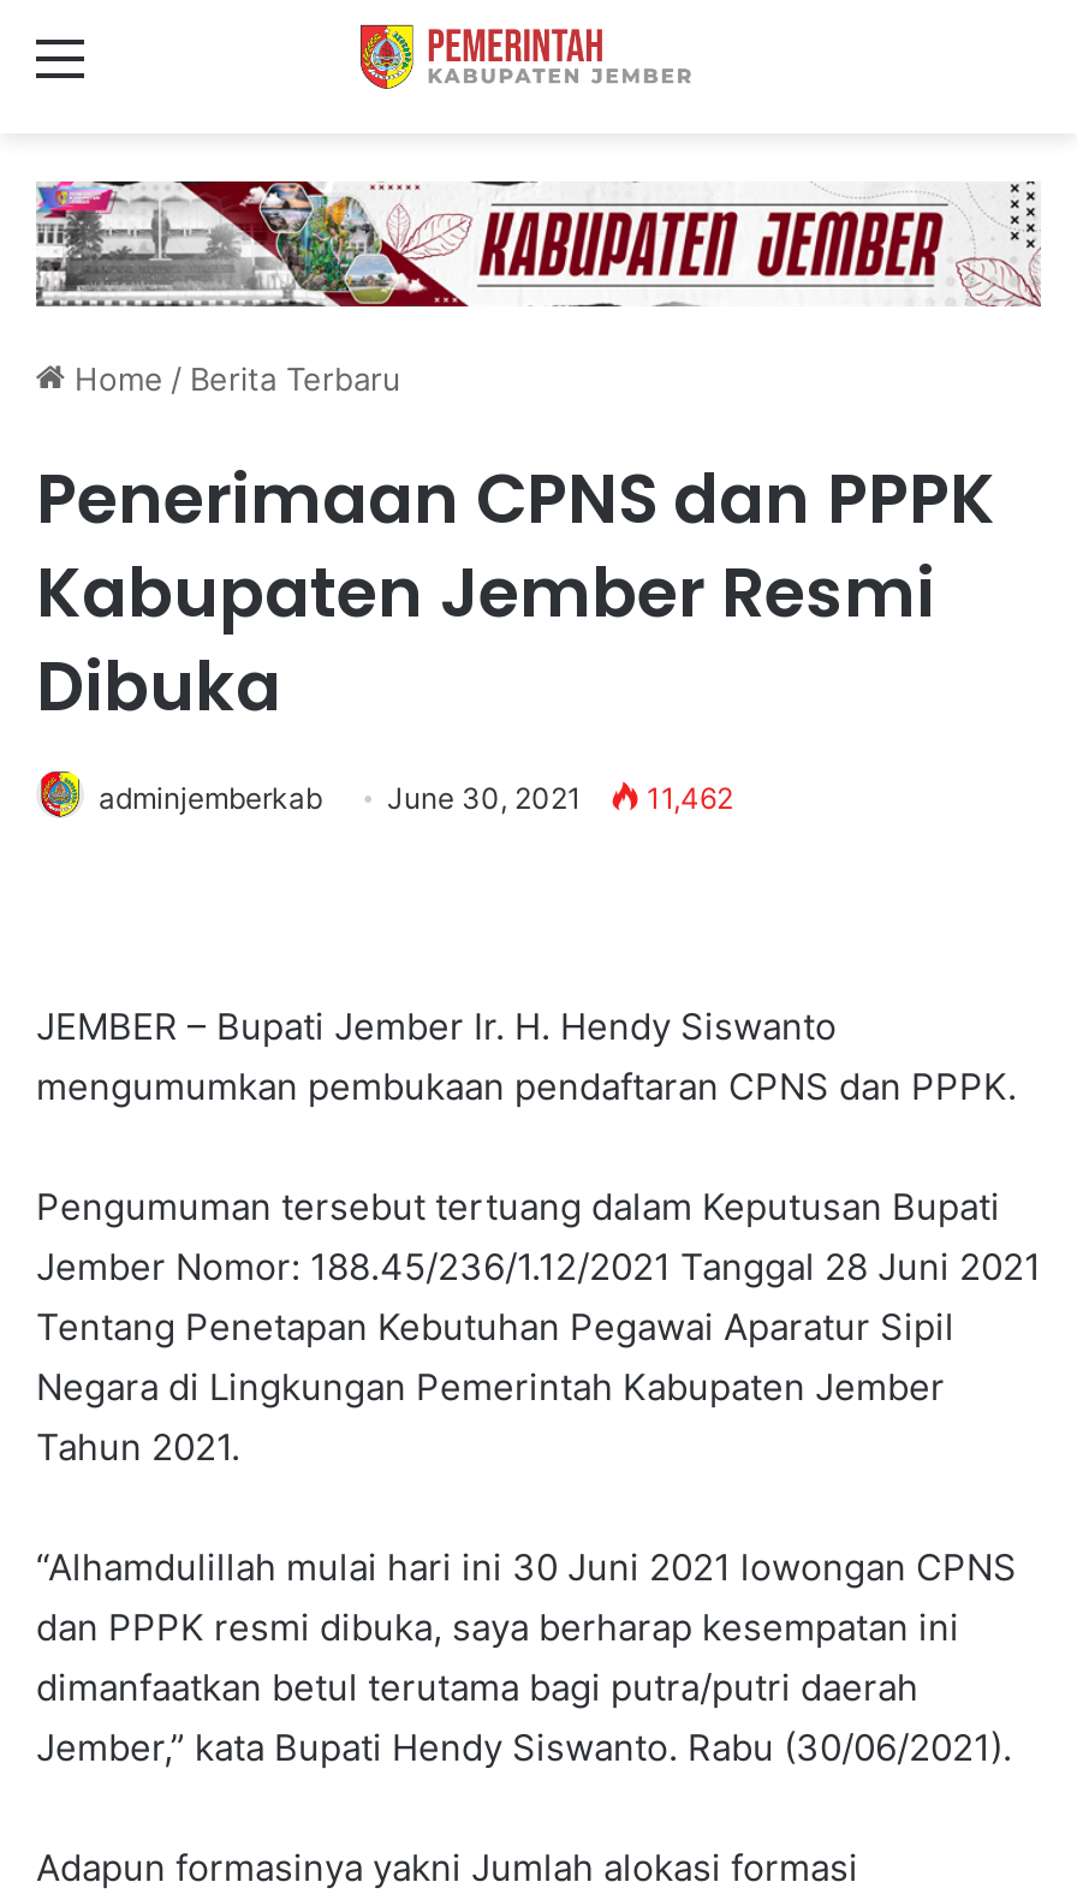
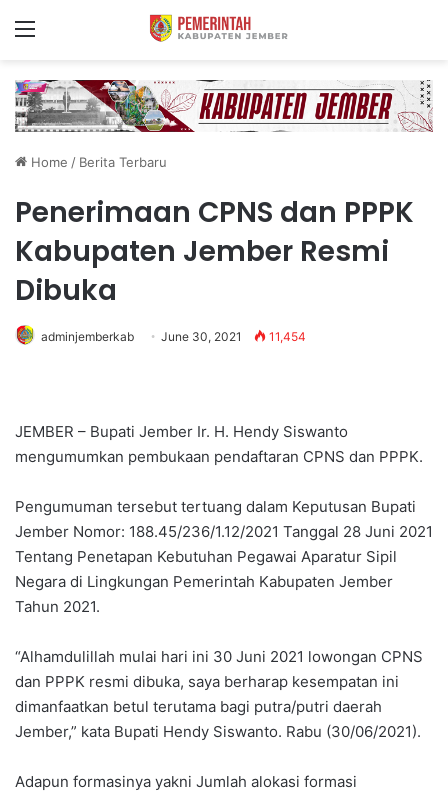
[99,780,733,816] adminjemberkab June 30, 2021 11,462 -> [41,329,306,344] adminjemberkab June 30, 2021 11,454

